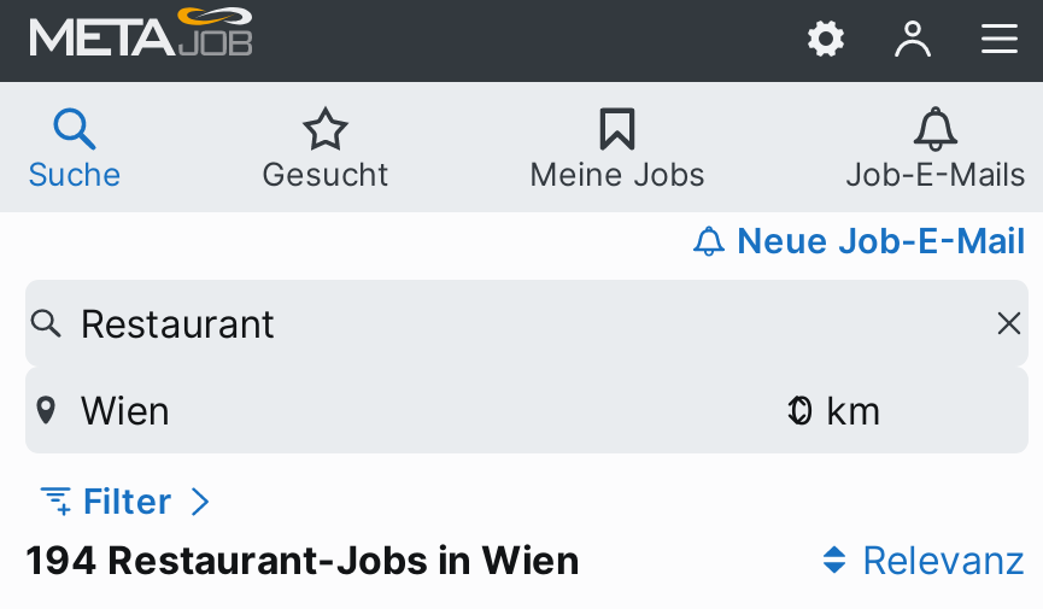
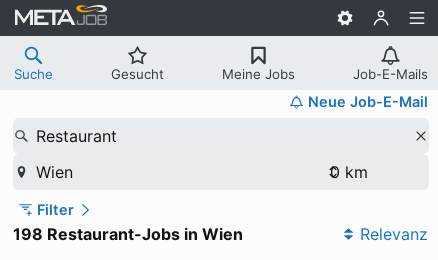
[25,535,580,583] 194 Restaurant-Jobs in Wien -> [13,224,243,244] 198 Restaurant-Jobs in Wien

